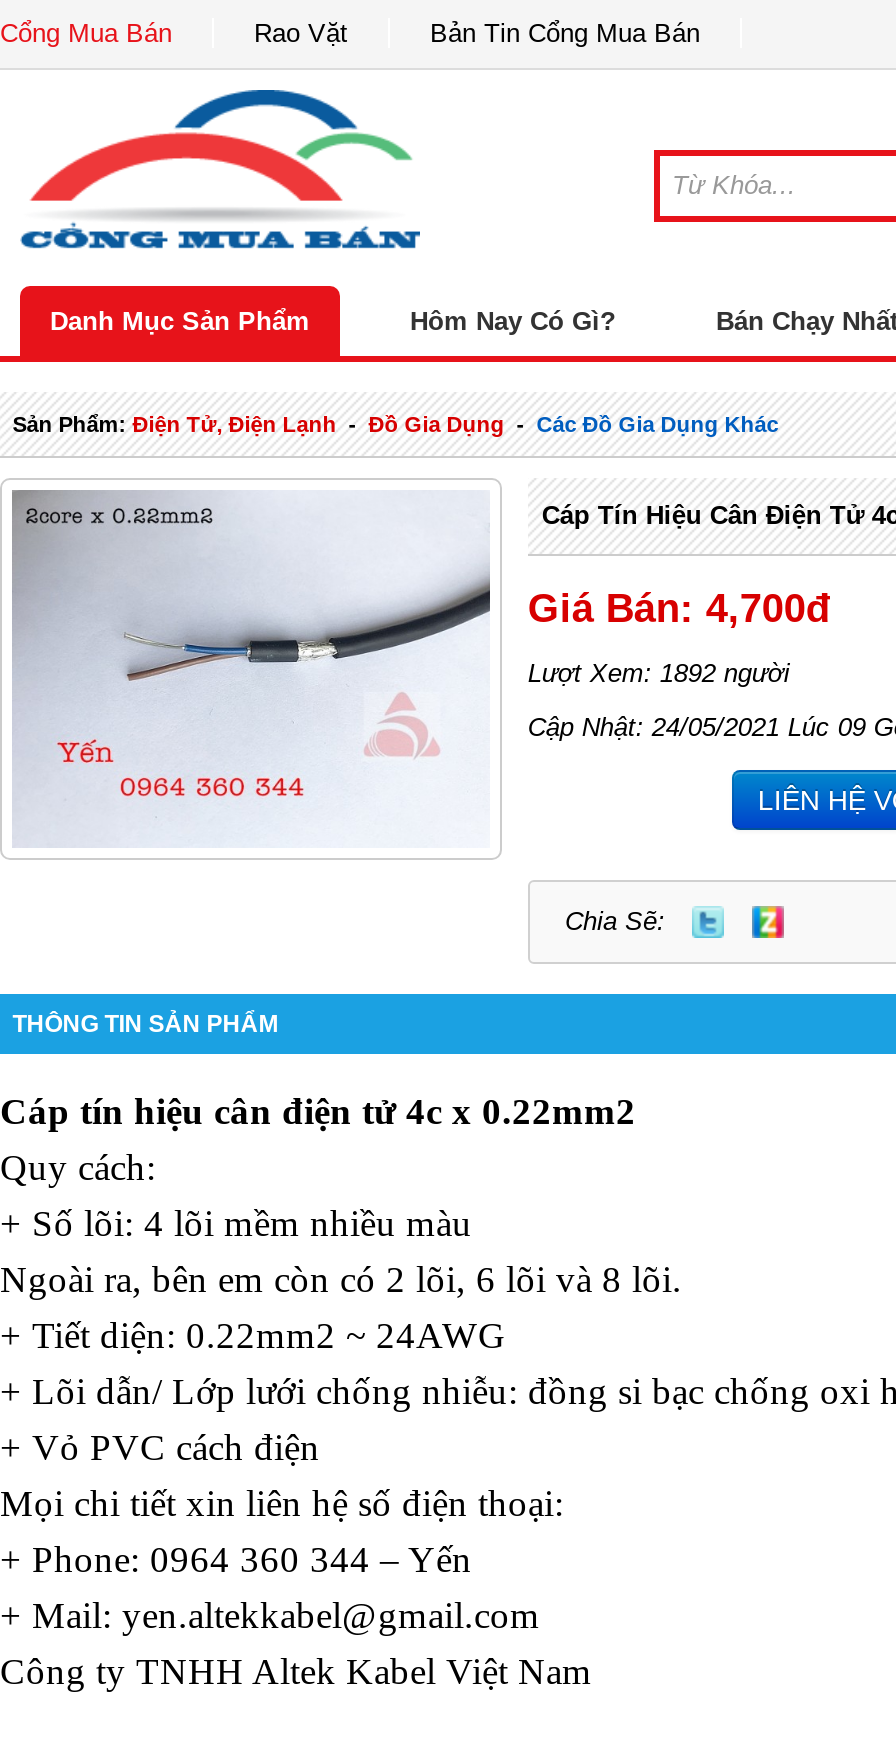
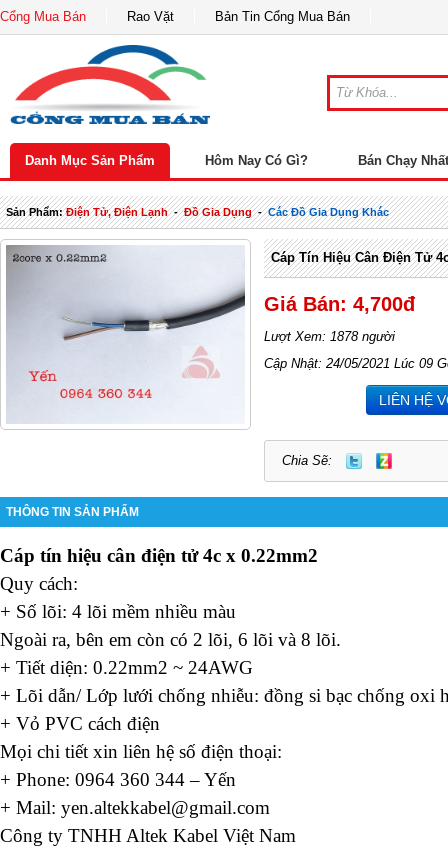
[528,657,790,687] Lượt Xem: 1892 người -> [264,329,395,344] Lượt Xem: 1878 người

